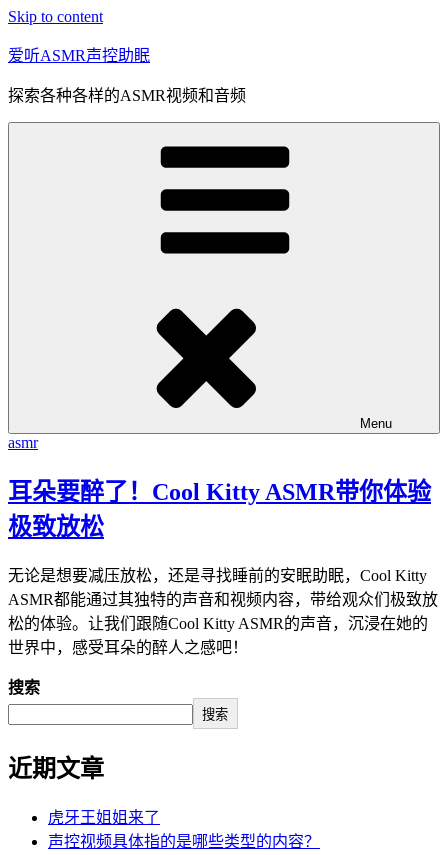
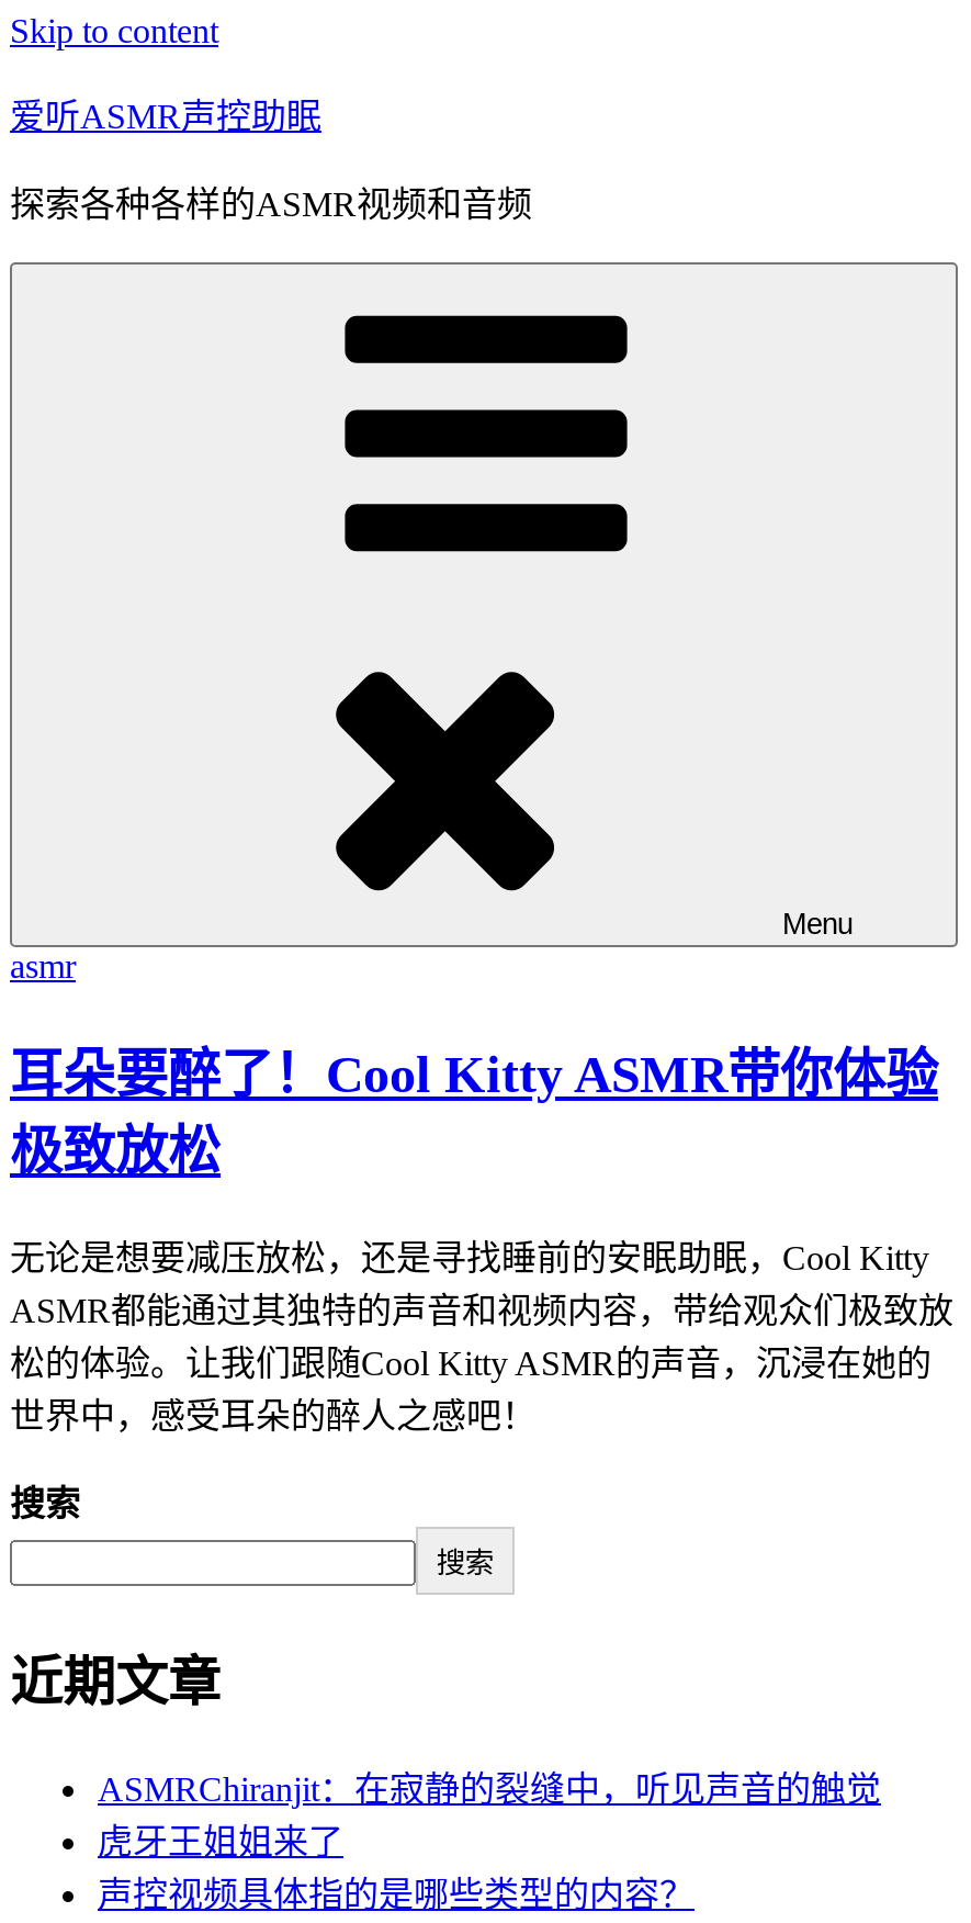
none -> [98,1770,881,1807] ASMRChiranjit：在寂静的裂缝中，听见声音的触觉

